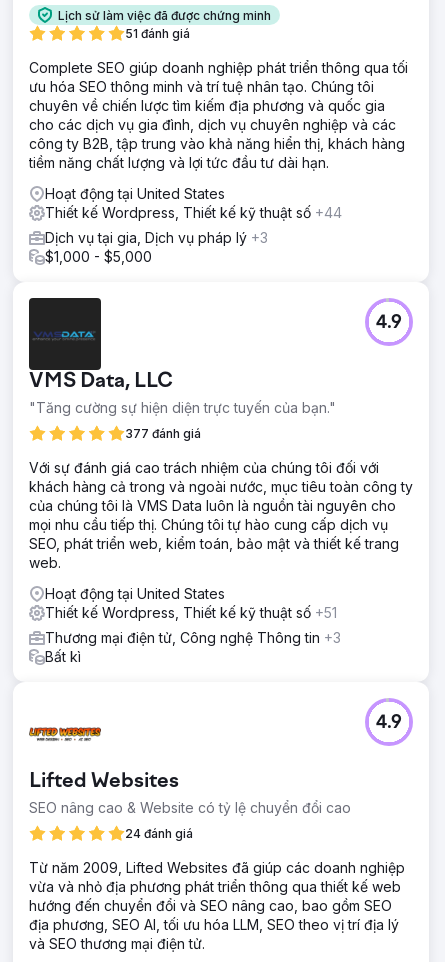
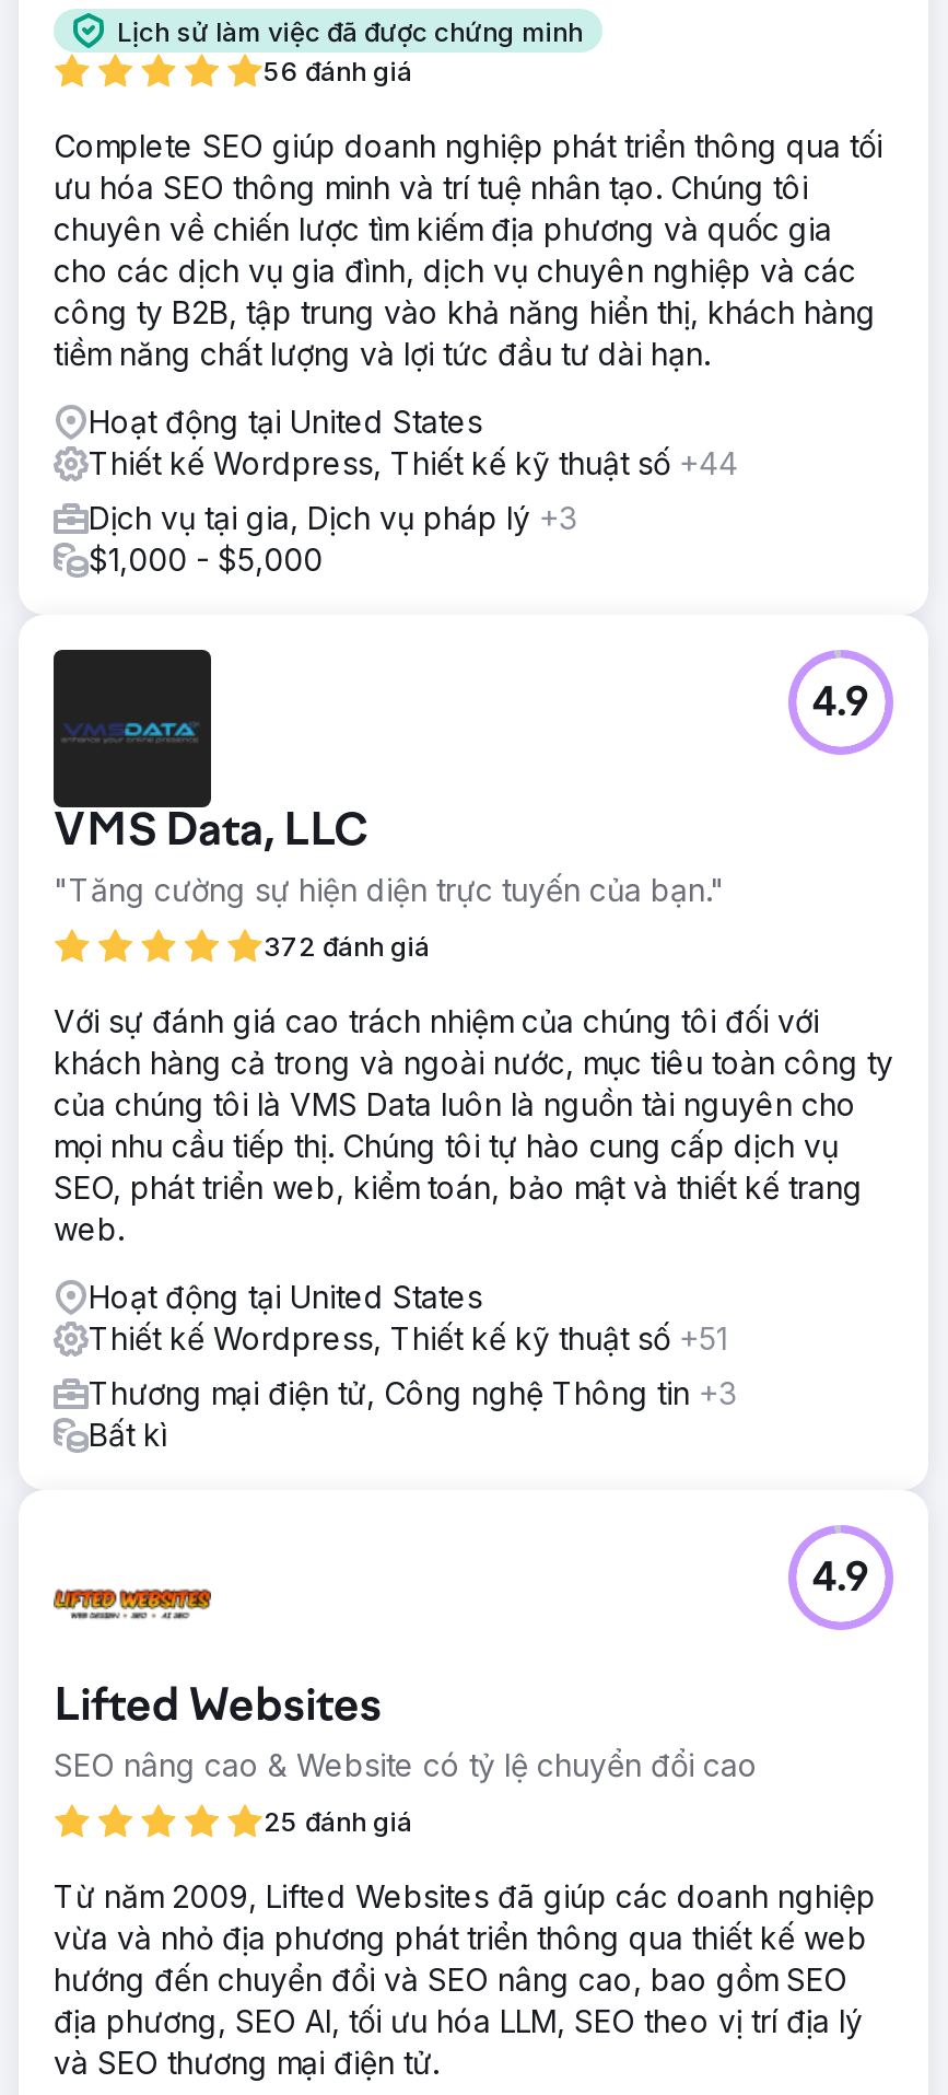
[125,26,190,41] 51 đánh giá -> [264,55,412,88] 56 đánh giá
[125,426,201,441] 377 đánh giá -> [264,930,430,963] 372 đánh giá
[125,826,193,841] 24 đánh giá -> [264,1805,412,1838] 25 đánh giá

